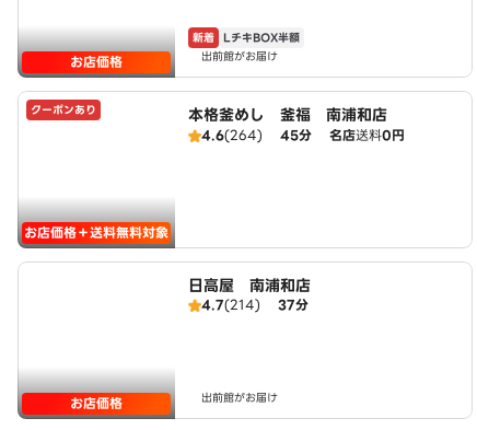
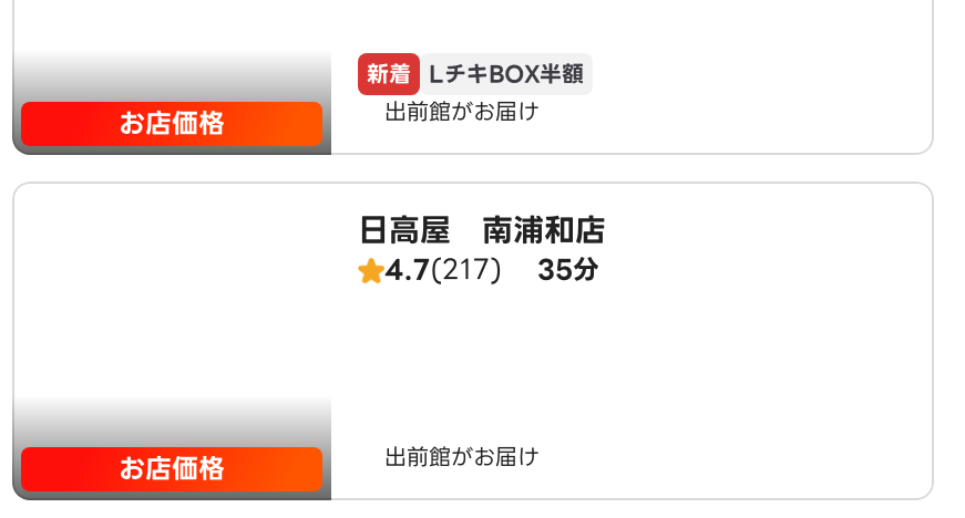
[31,100,96,119] クーポンあり -> none
[188,103,405,146] 本格釜めし 釜福 南浦和店 | 4.6(264) | 45分 | 名店送料0円 -> none
[24,222,168,243] お店価格＋送料無料対象 -> none
[201,294,260,315] 4.7(214) -> [384,248,502,290] 4.7(217)
[278,294,309,315] 37分 -> [537,248,599,290] 35分

